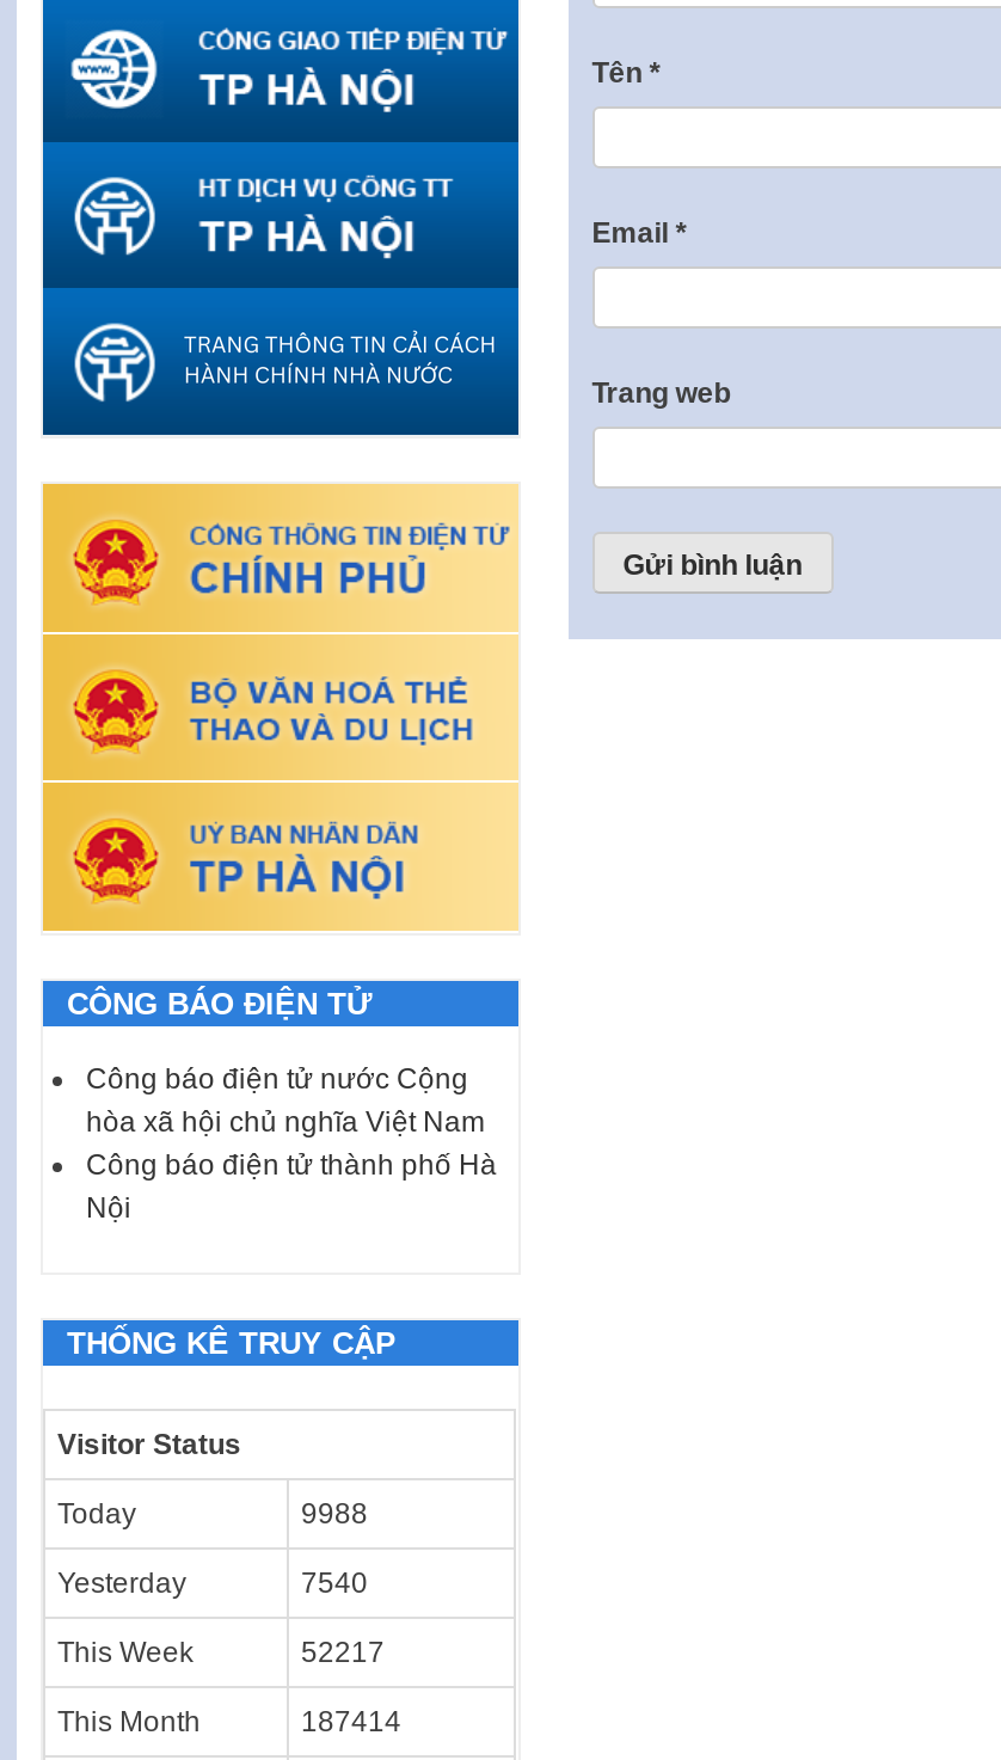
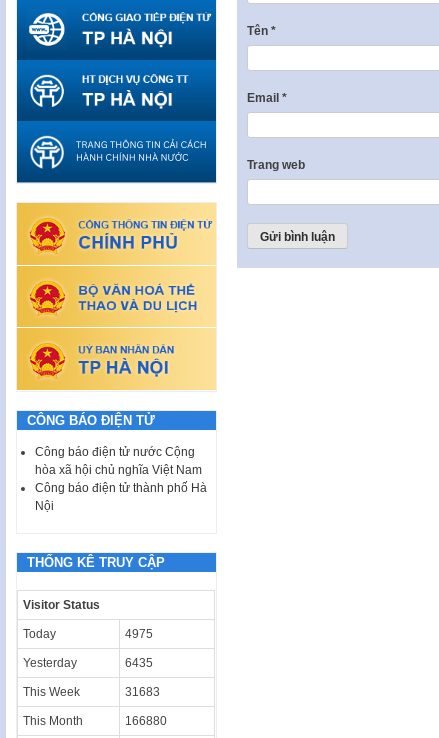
[301,1497,368,1530] 9988 -> [125,627,153,641] 4975
[301,1566,368,1600] 7540 -> [125,656,153,670] 6435
[301,1635,385,1669] 52217 -> [125,685,160,699] 31683
[301,1705,401,1738] 187414 -> [125,714,167,728] 166880

